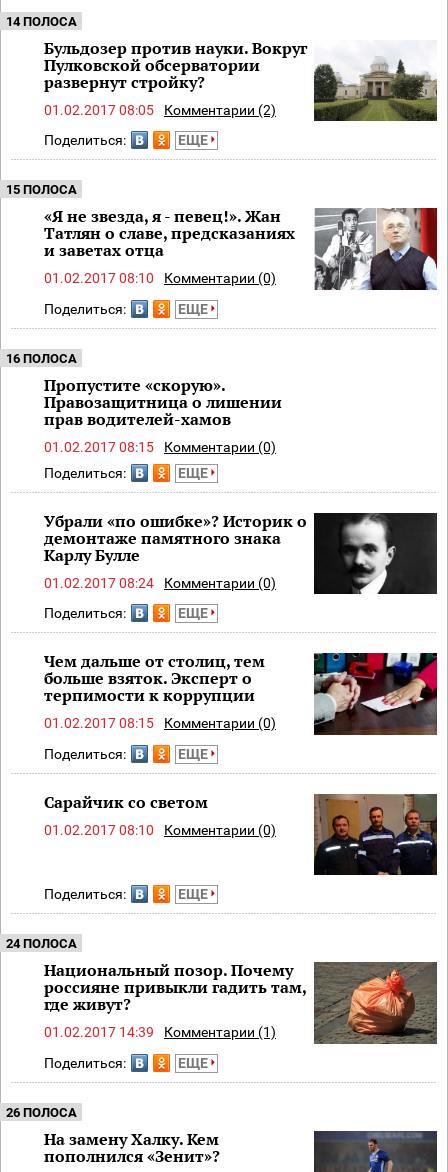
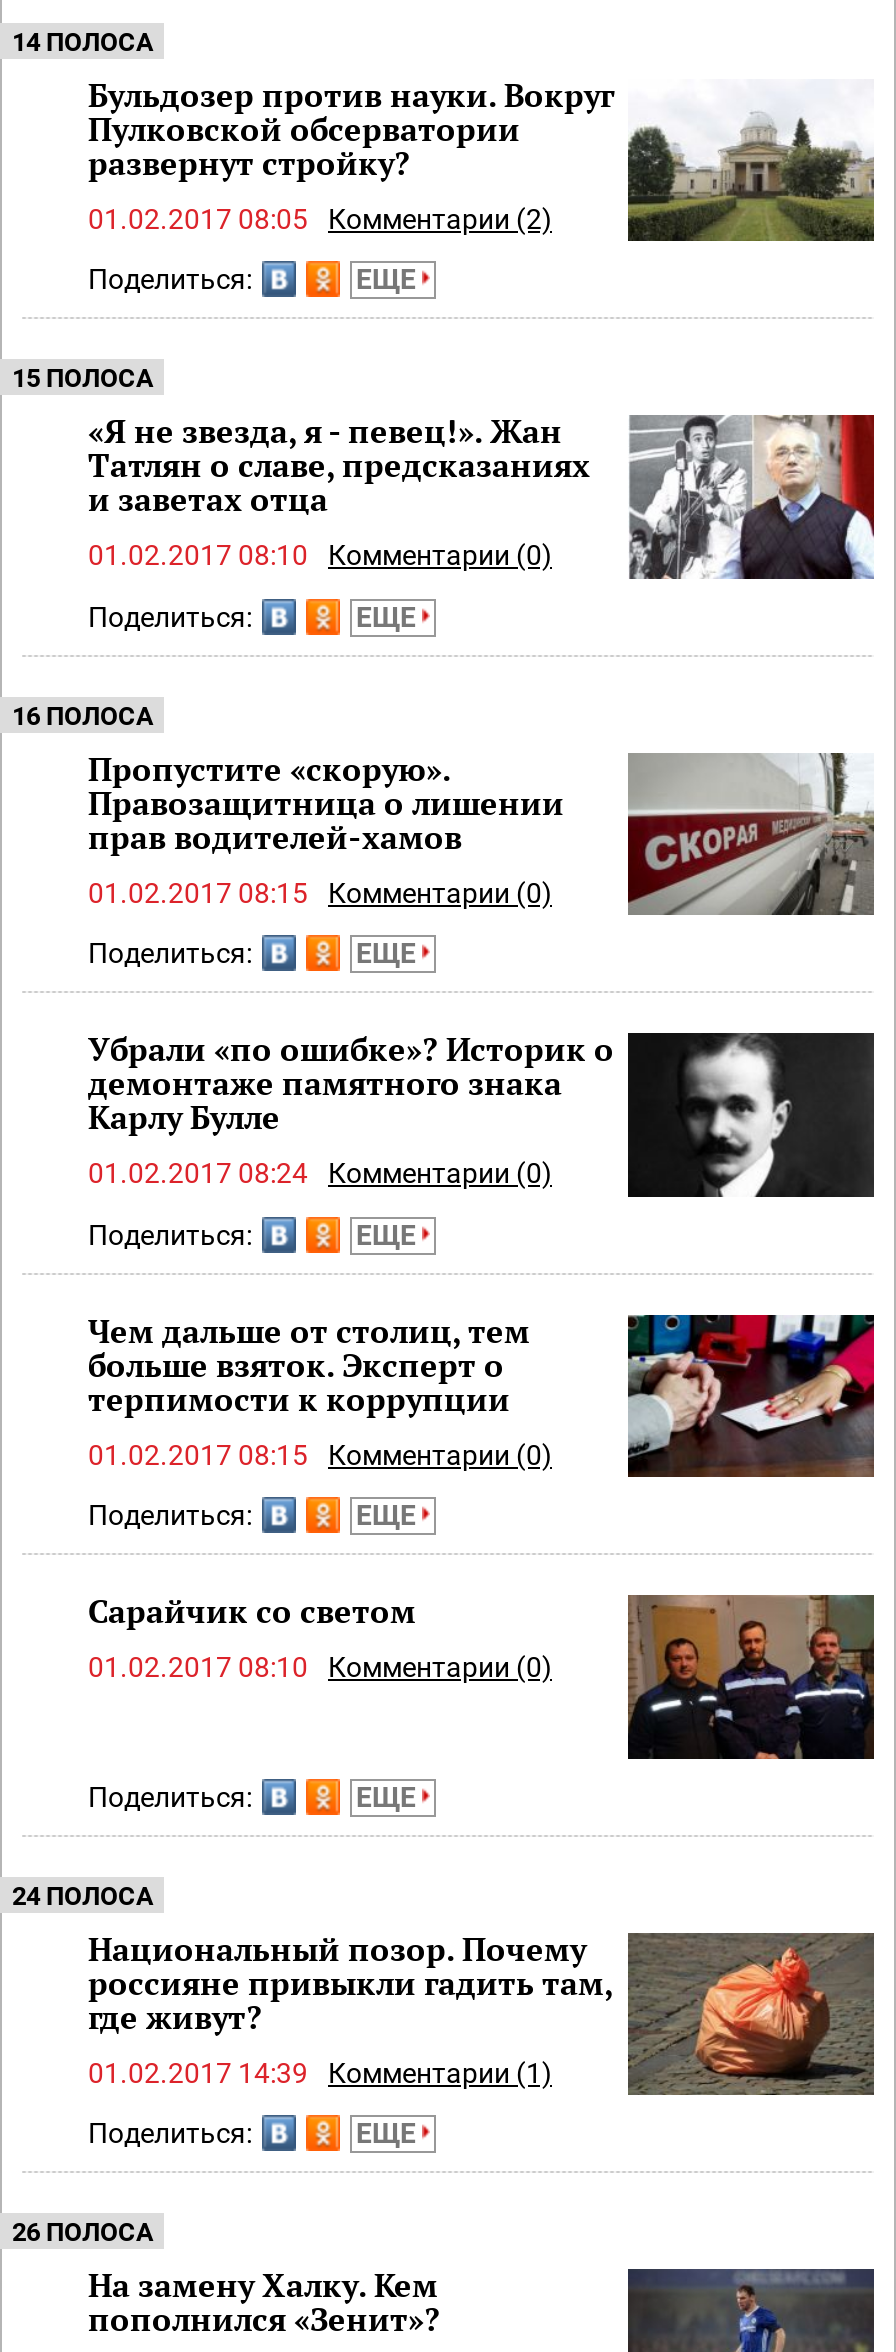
none -> [626,751,876,917] [image]

